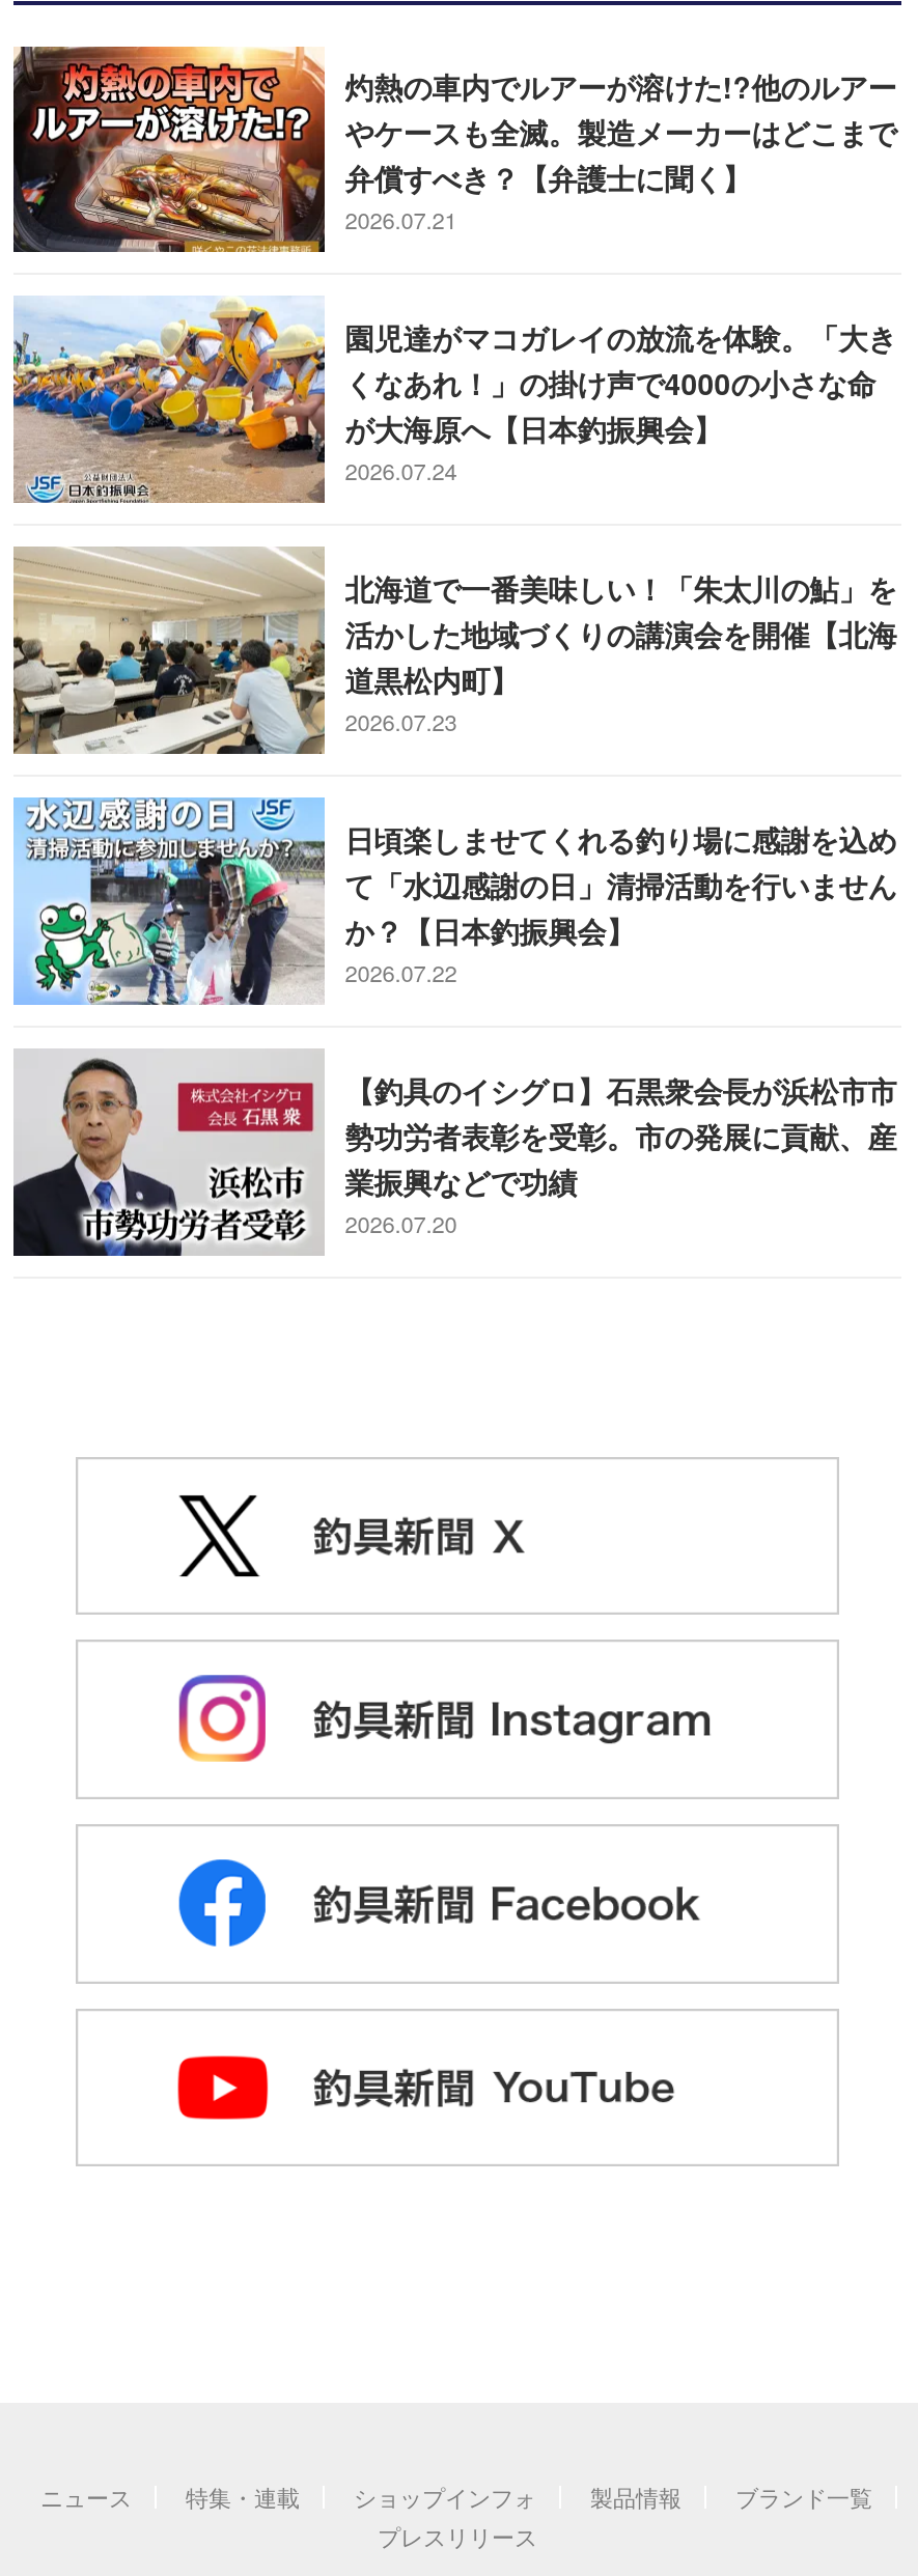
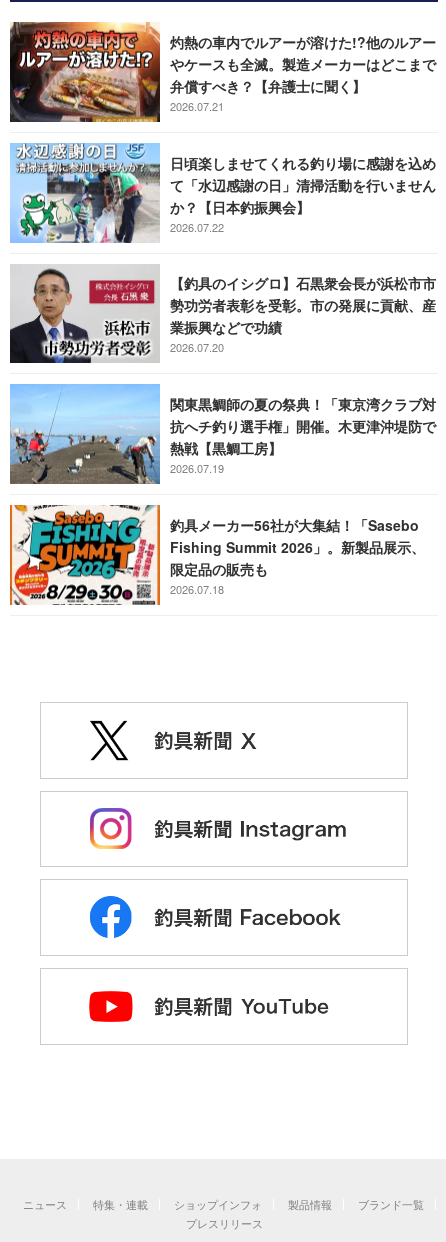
[11,299,897,737] [image] | 園児達がマコガレイの放流を体験。「大き | くなあれ！」の掛け声で4000の小さな命 | が大海原へ【日本釣振興会】 | 2026.07.24 | 北海道で一番美味しい！「朱太川の鮎」を | 活かした地域づくりの講演会を開催【北海 | 道黒松内町】 | 2026.07.23 -> none
[11,550,321,755] [image] -> none
moved [13,794,897,1239] -> [10,141,436,355]: [image] | 日頃楽しませてくれる釣り場に感謝を込め | て「水辺感謝の日」清掃活動を行いません | ... | 業振興などで功績 | 2026.07.20
none -> [9,384,436,597] [image] | 関東黒鯛師の夏の祭典！「東京湾クラブ対 | 抗へチ釣り選手権」開催。木更津沖堤防で | 熱戦【黒鯛工房】 | 2026.07.19 | 釣具メーカー56社が大集結！「Sasebo | Fishing Summit 2026」。新製品展示、 | 限定品の販売も | 2026.07.18
none -> [9,504,160,606] [image]

